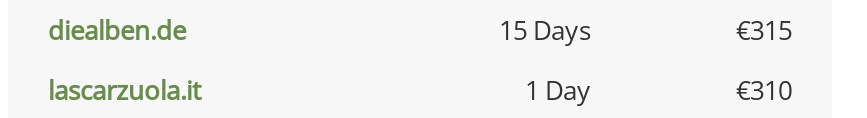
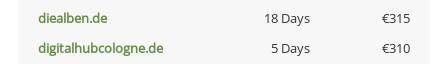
[499,12,591,48] 15 Days -> [263,9,309,27] 18 Days
[48,72,591,108] lascarzuola.it | 1 Day -> [38,39,309,57] digitalhubcologne.de | 5 Days

